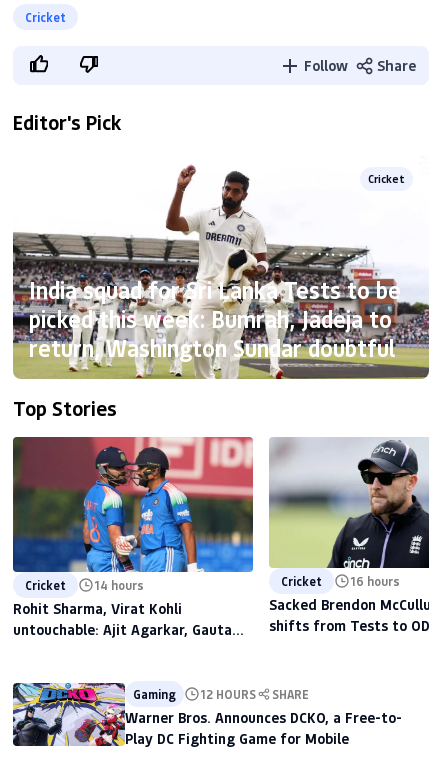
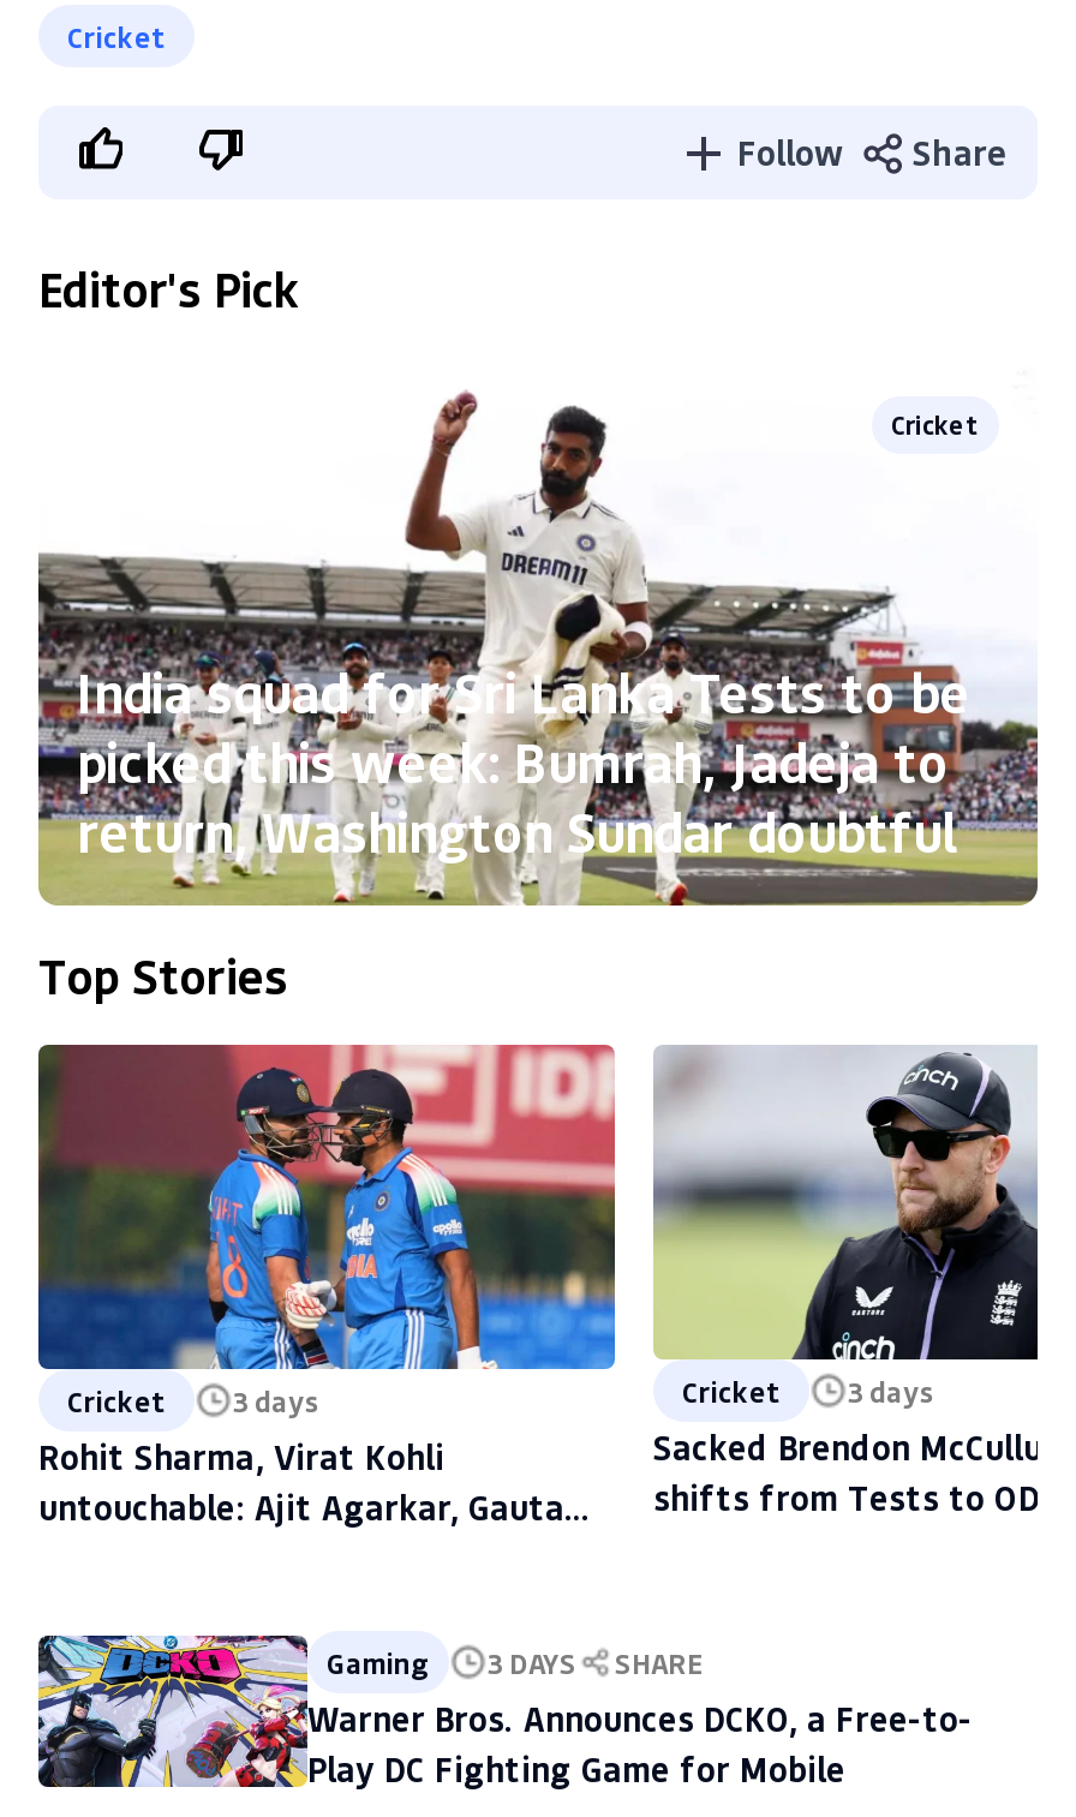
[25,577,144,593] Cricket 14 hours -> [67,1381,322,1419] Cricket 3 days
[281,573,400,589] Cricket 16 hours -> [682,1372,937,1410] Cricket 3 days
[133,686,309,702] Gaming 12 HOURS SHARE -> [327,1643,704,1681] Gaming 3 DAYS SHARE

